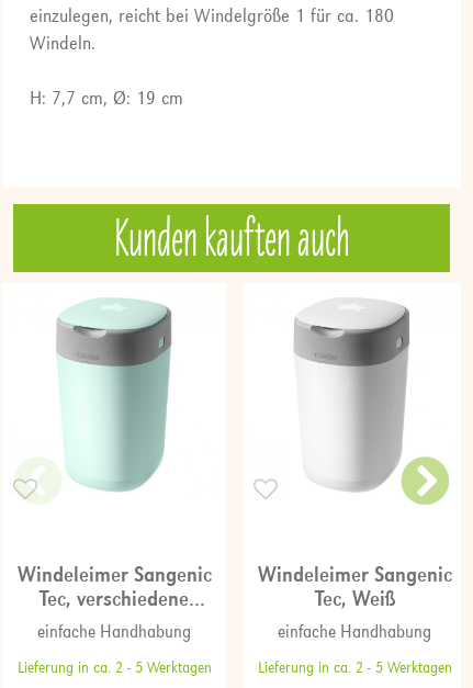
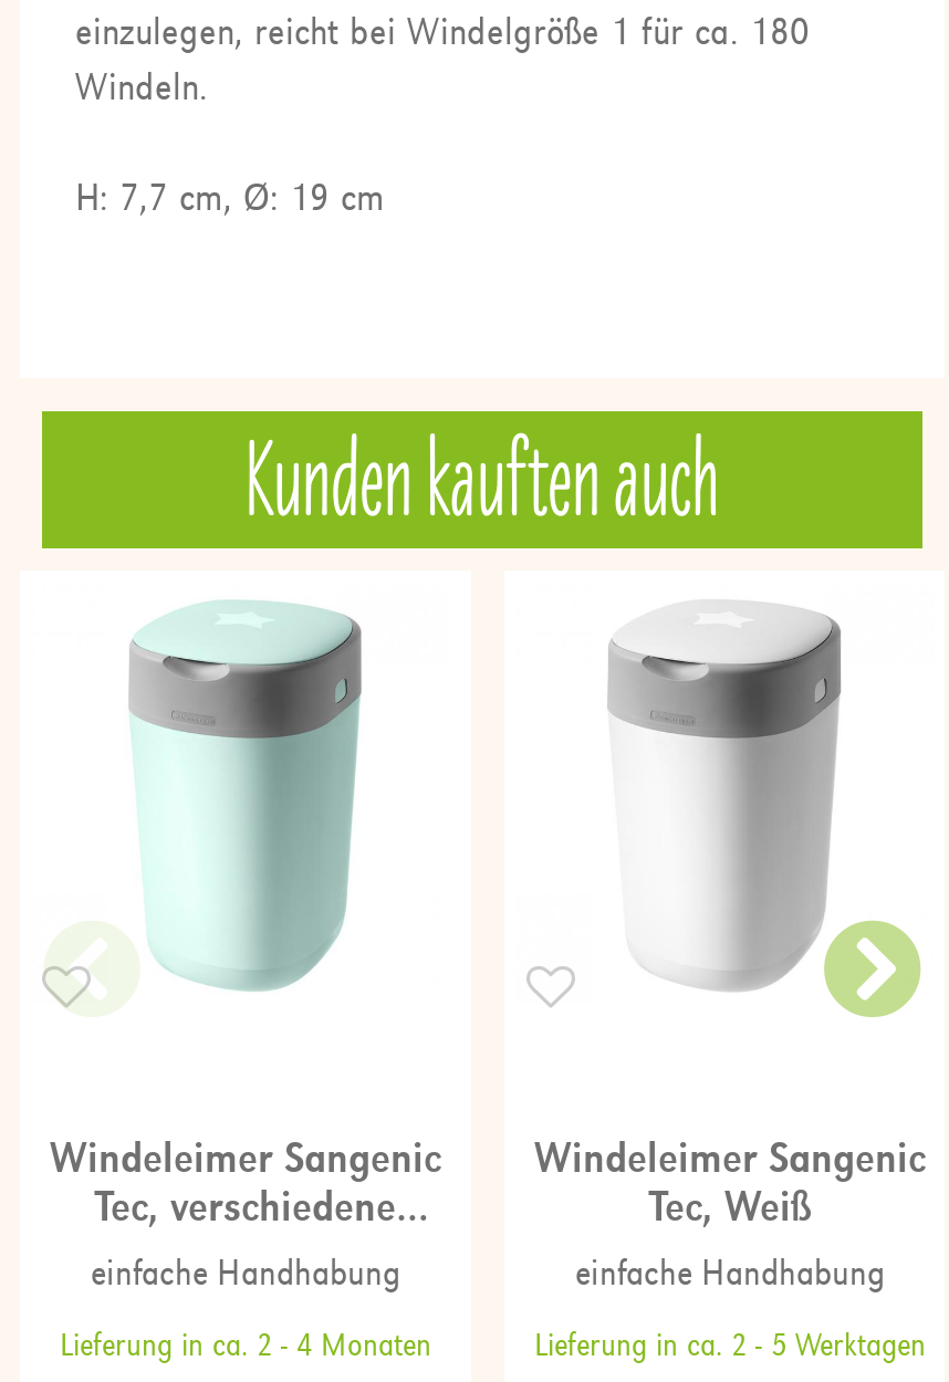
[17,657,211,676] Lieferung in ca. 2 - 5 Werktagen -> [60,1323,431,1363] Lieferung in ca. 2 - 4 Monaten

